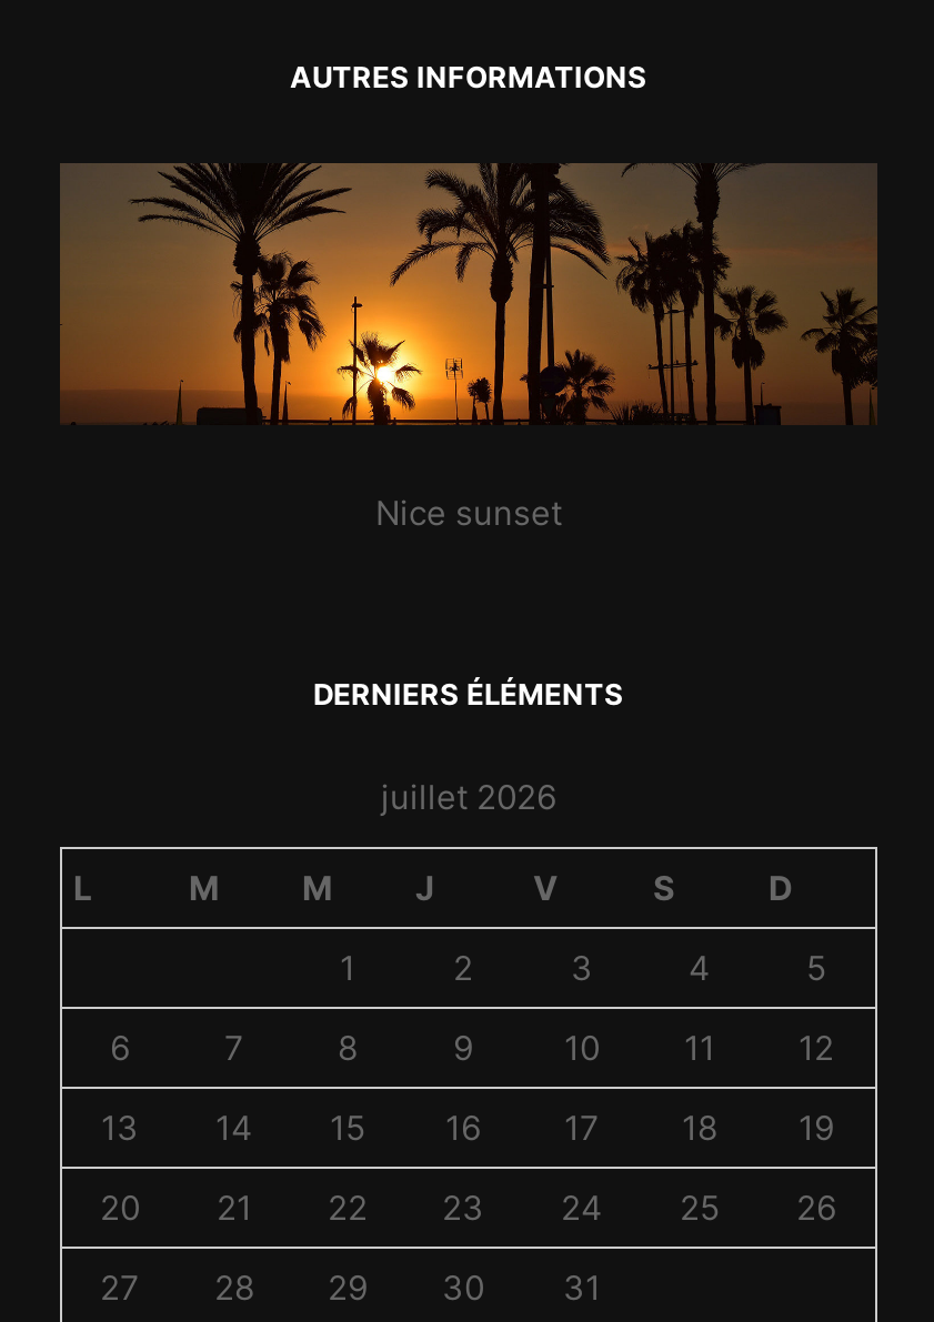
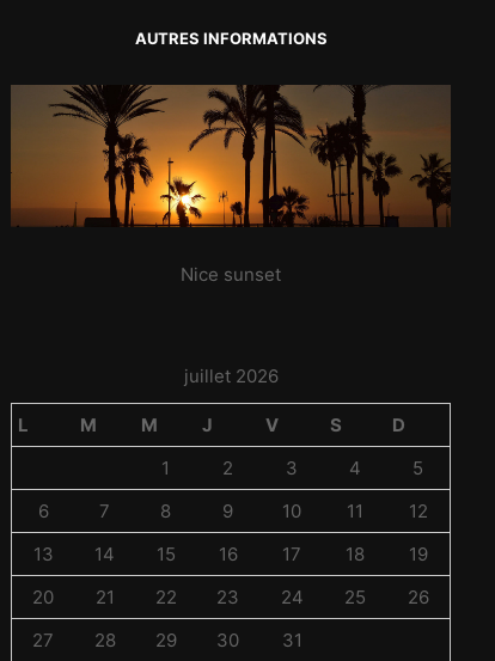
[313,675,624,710] DERNIERS ÉLÉMENTS -> none

